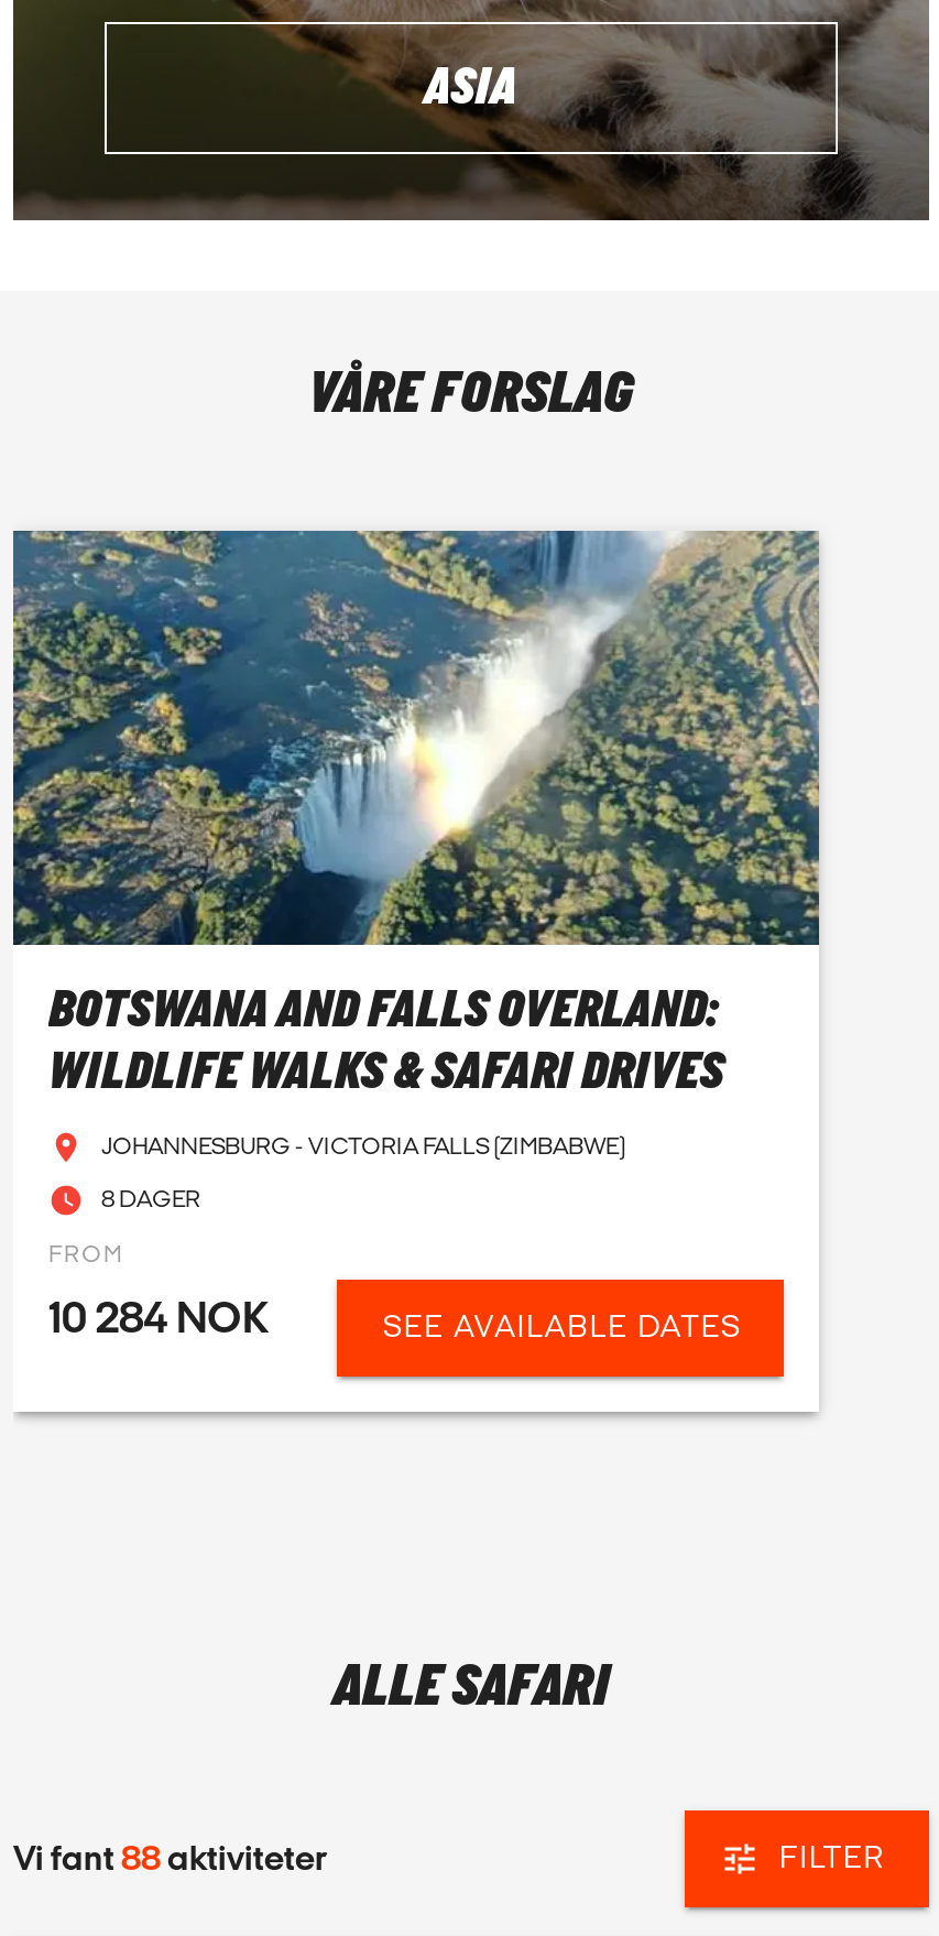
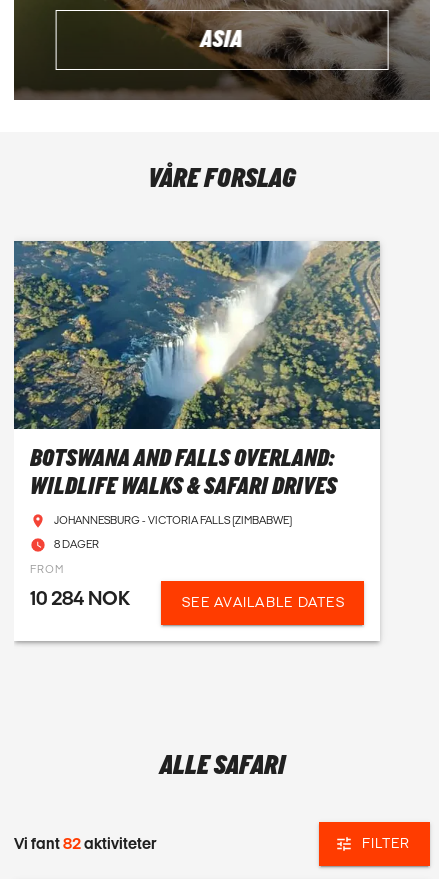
[13,1839,328,1876] Vi fant 88 aktiviteter -> [14,835,157,852] Vi fant 82 aktiviteter

